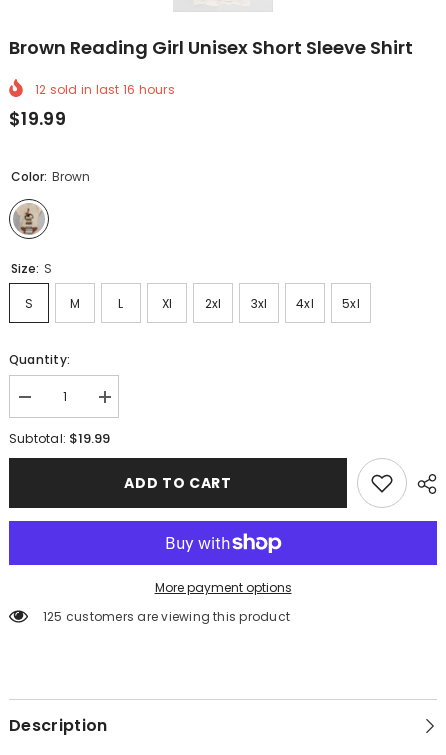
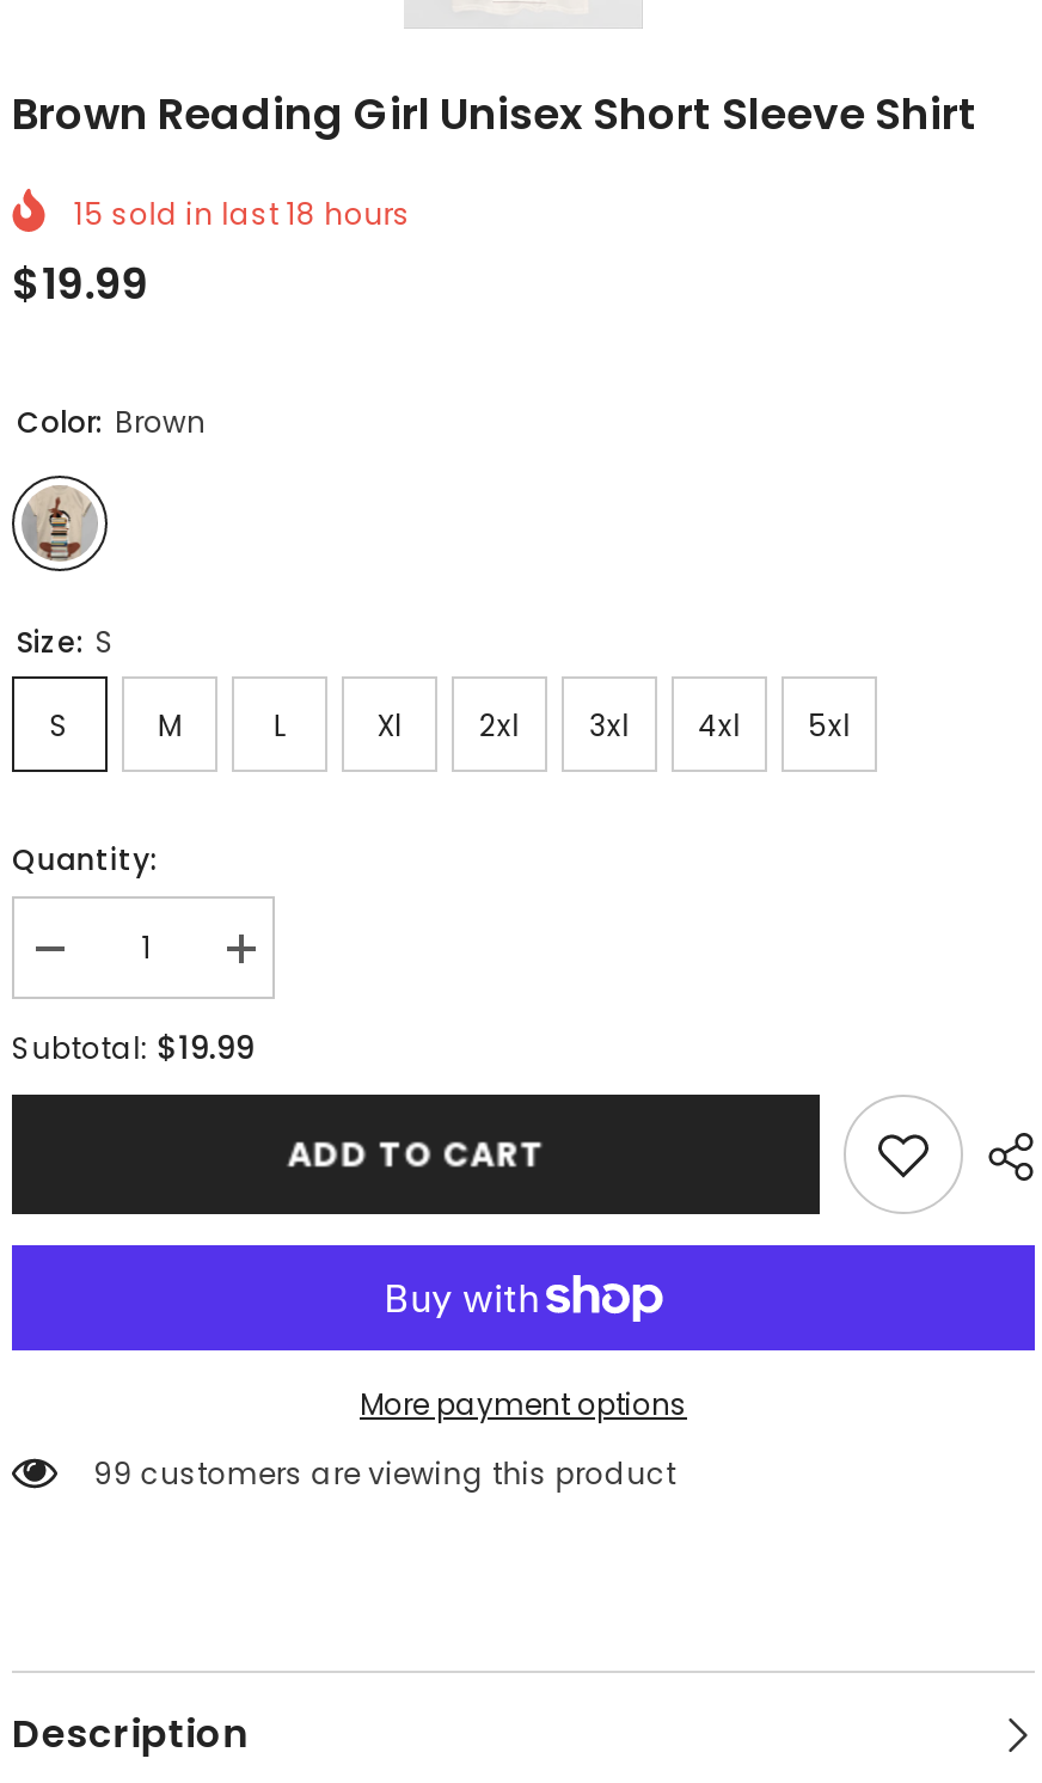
[35,81,175,98] 12 sold in last 16 hours -> [74,193,411,234] 15 sold in last 18 hours
[43,608,290,625] 125 customers are viewing this product -> [93,1454,676,1494] 99 customers are viewing this product

